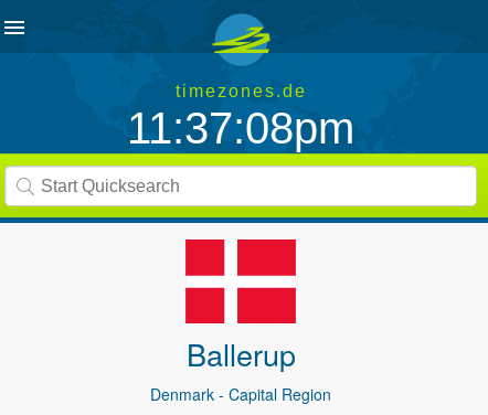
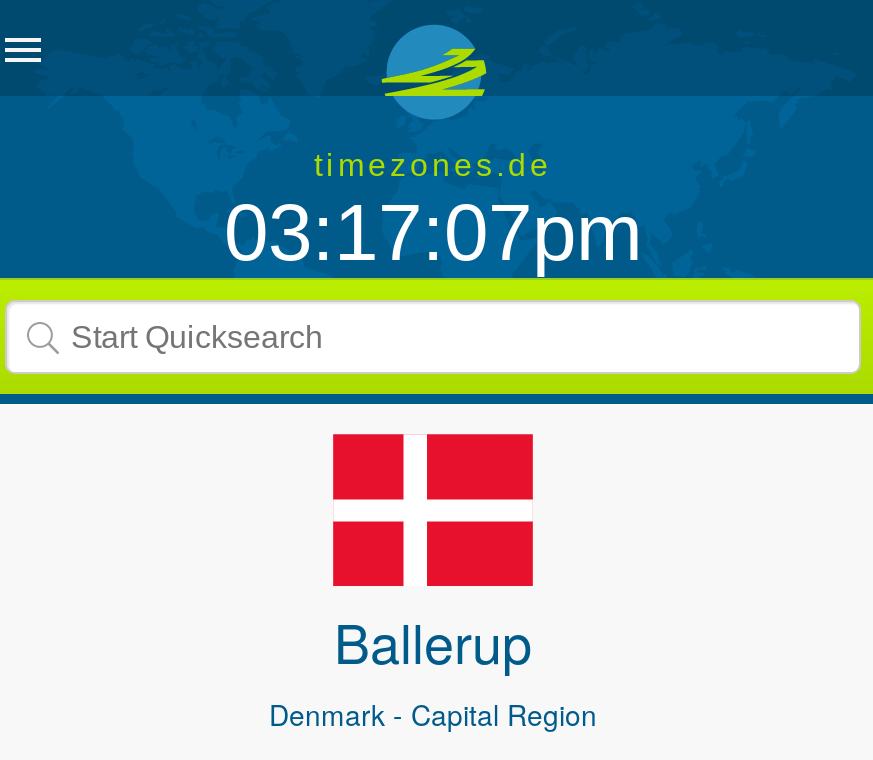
[127,104,354,152] 11:37:08pm -> [224,188,642,276] 03:17:07pm

